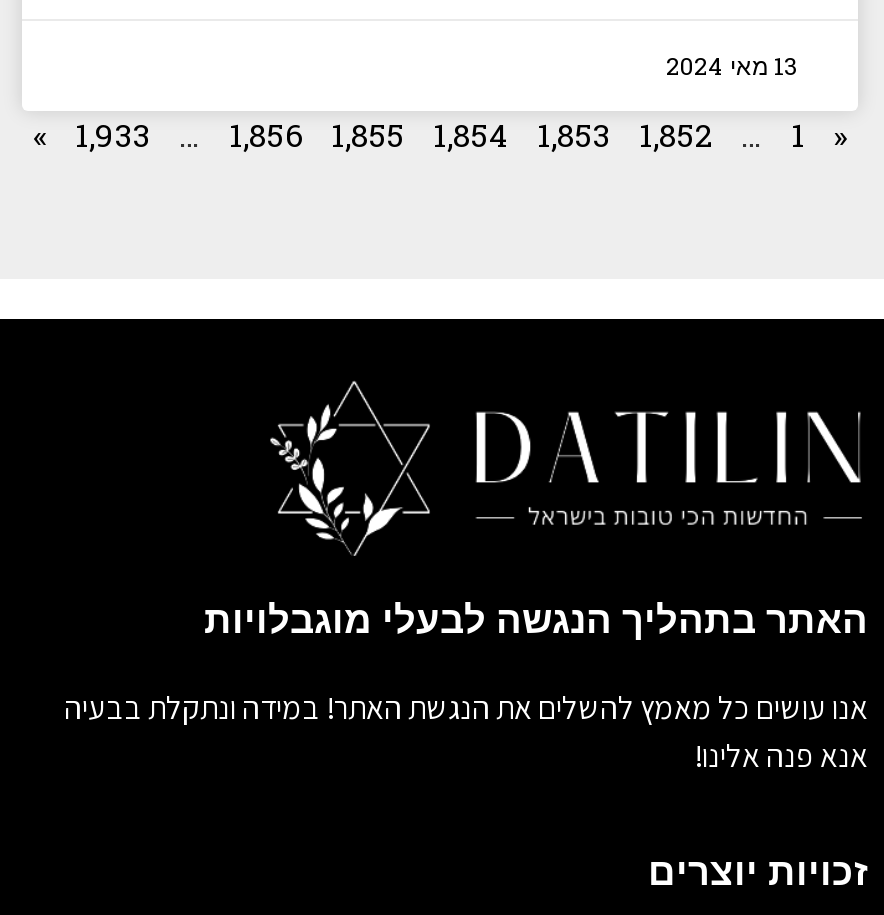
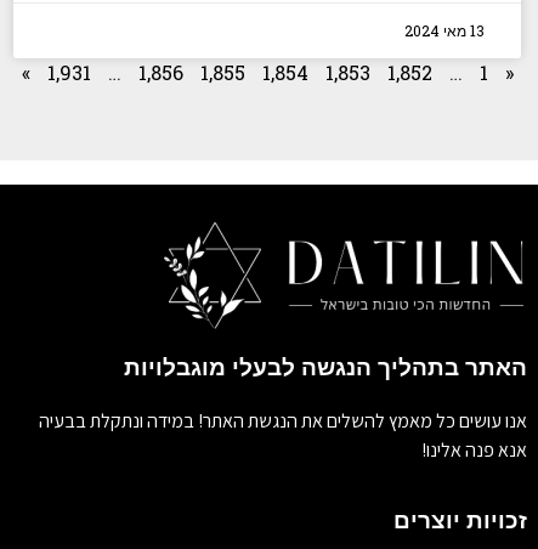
[75,113,151,155] 1,933 -> [47,60,90,85] 1,931

